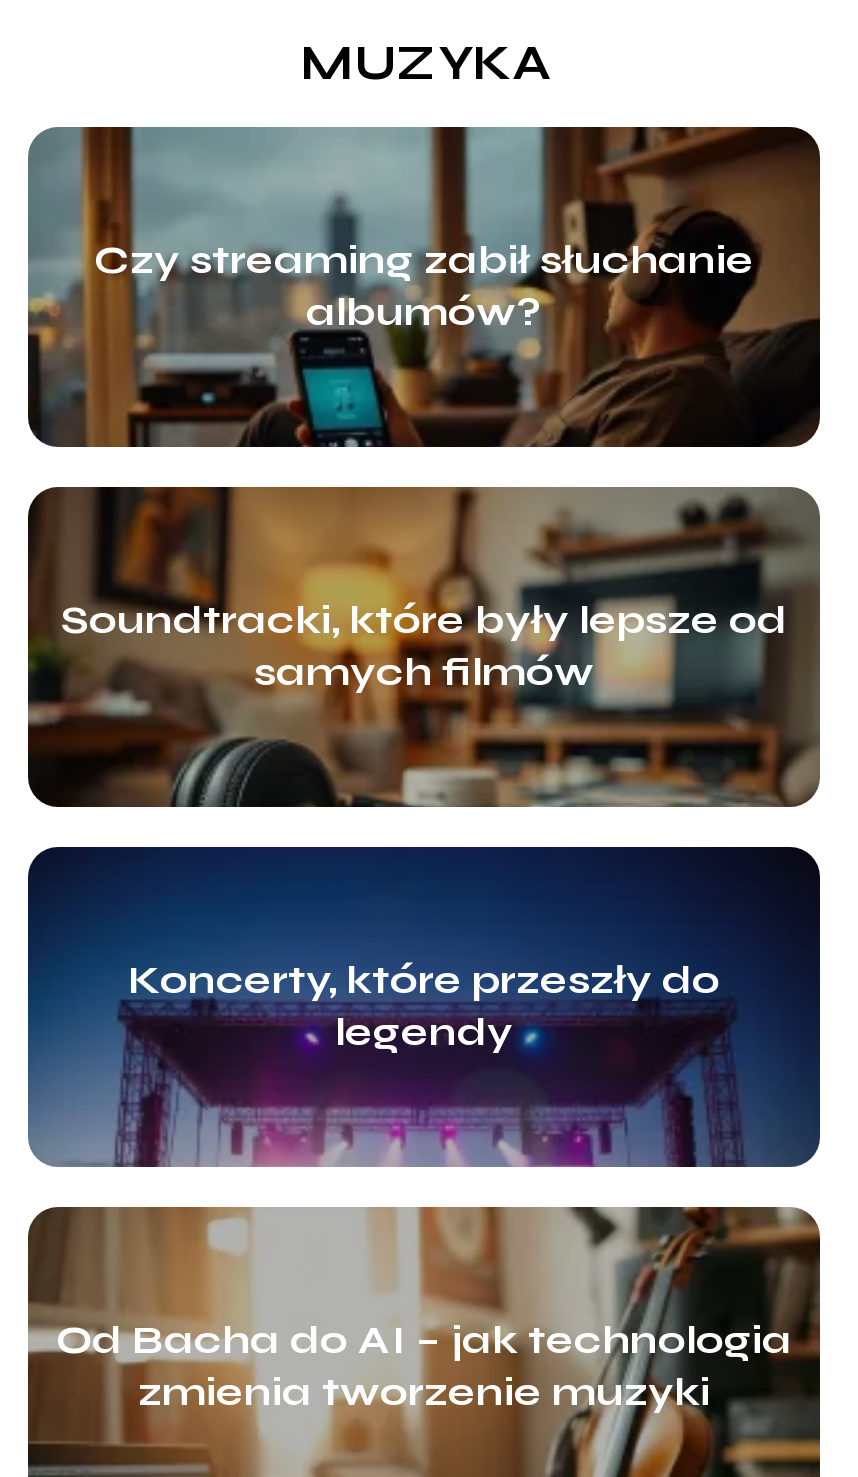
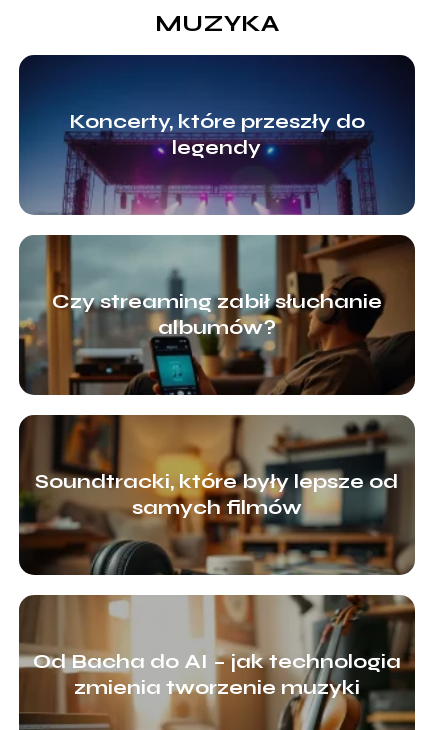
moved [24,125,820,697] -> [17,234,415,520]: [image] | Czy streaming zabił słuchanie | albumów? | Soundtracki, które były lepsze od | samych filmów
moved [26,653,818,811] -> [18,498,414,577]: [image]
moved [26,845,820,1169] -> [18,54,415,216]: [image] | Koncerty, które przeszły do | legendy

